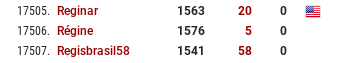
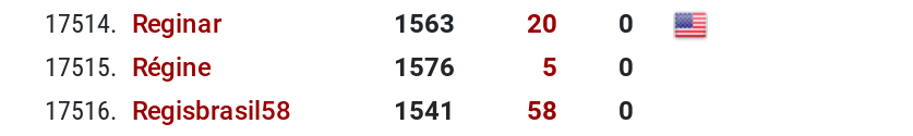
[17,4,98,18] 17505. Reginar -> [45,9,221,40] 17514. Reginar
[17,24,93,38] 17506. Régine -> [45,53,211,83] 17515. Régine
[17,44,130,58] 17507. Regisbrasil58 -> [45,96,291,127] 17516. Regisbrasil58

